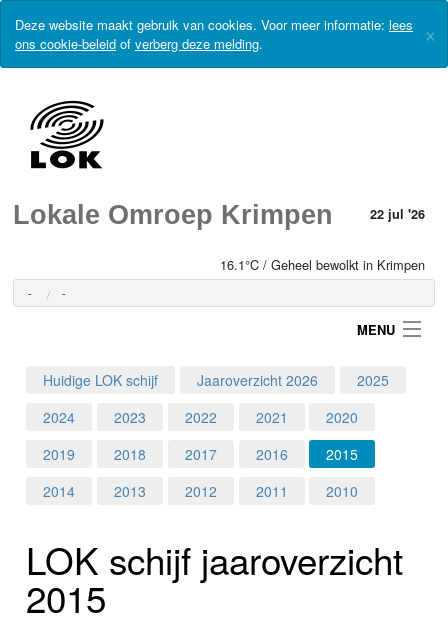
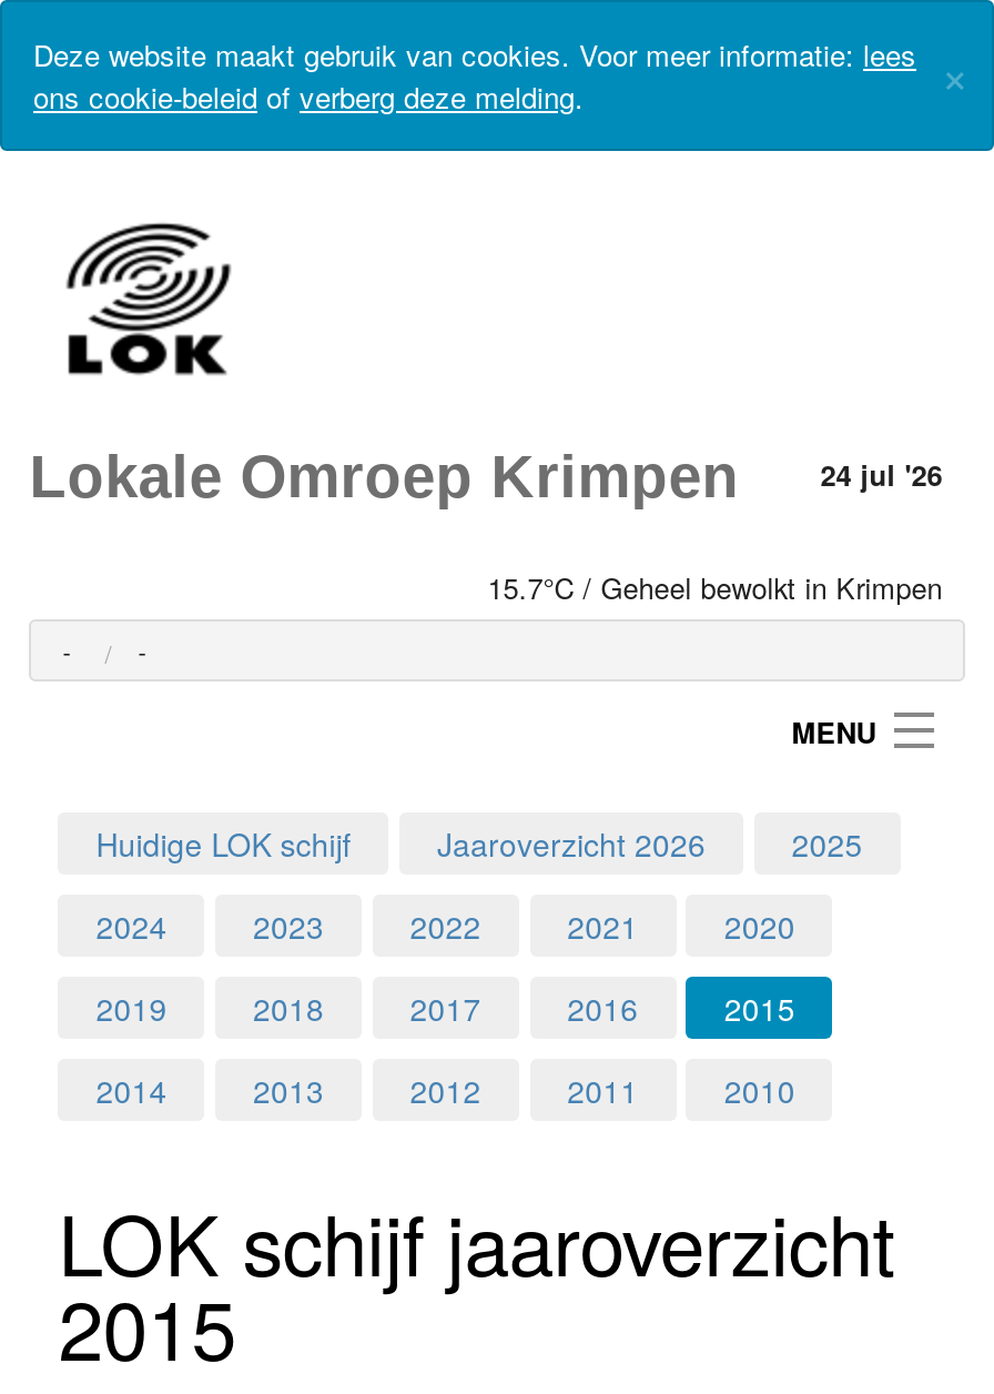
[370,205,425,223] 22 jul '26 -> [820,455,943,495] 24 jul '26
[220,255,425,274] 16.1°C / Geheel bewolkt in Krimpen -> [488,566,943,608] 15.7°C / Geheel bewolkt in Krimpen

